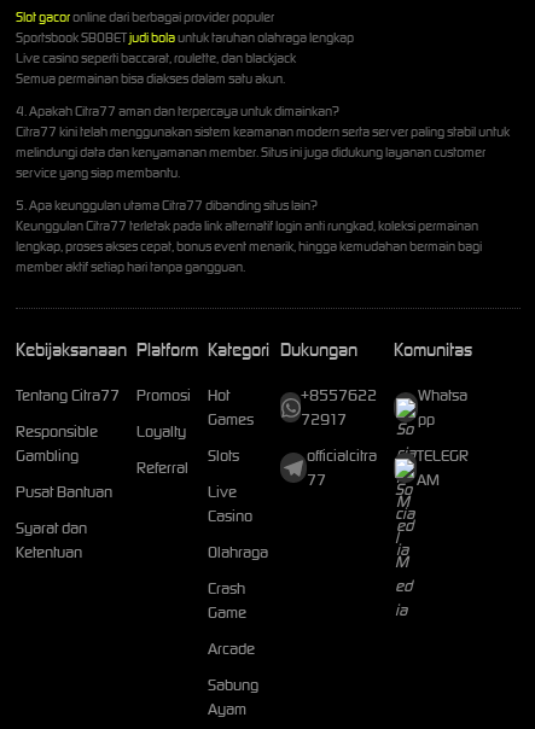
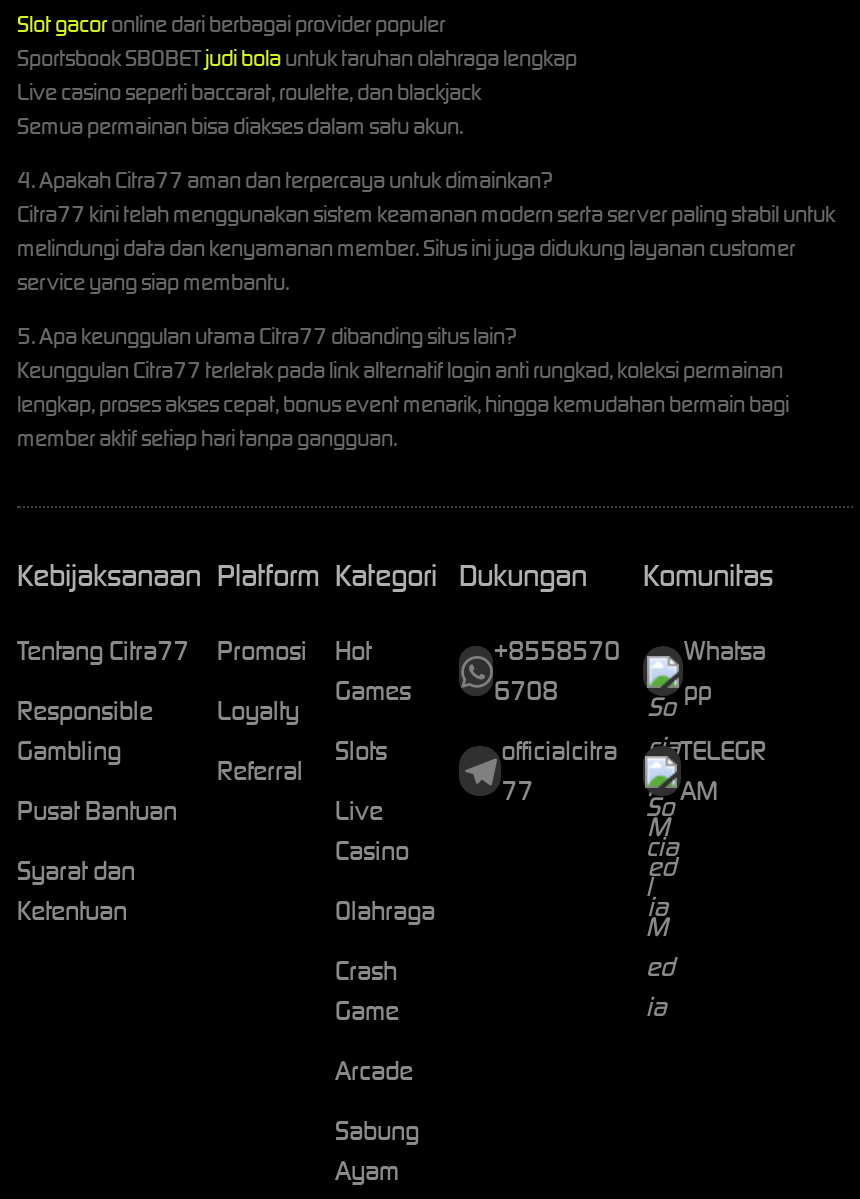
[301,385,468,406] +8557622 Whatsa -> [494,634,766,668] +8558570 Whatsa
[301,409,347,430] 72917 -> [494,674,558,708] 6708

